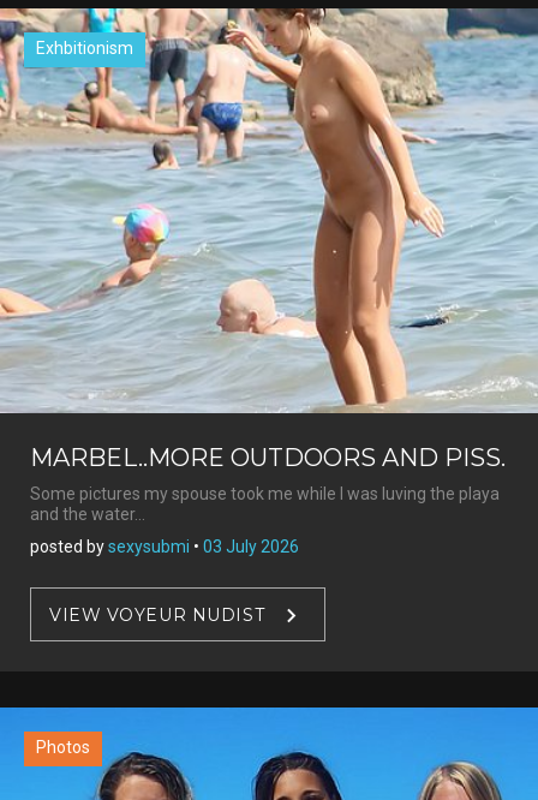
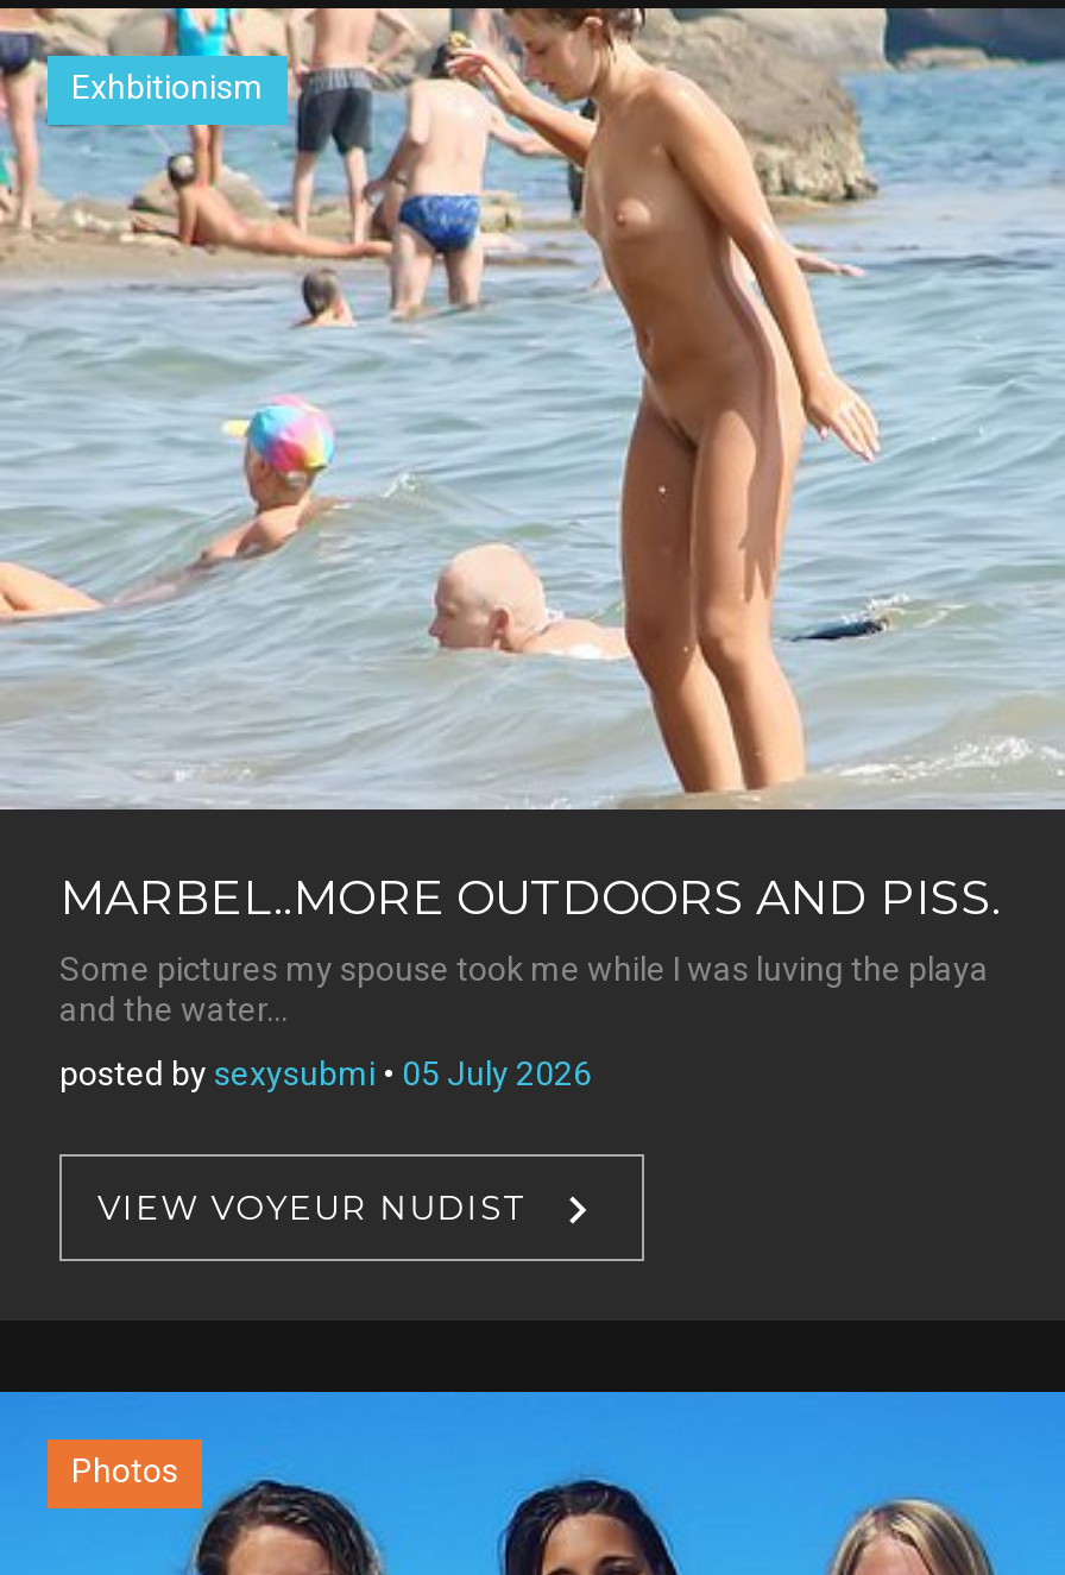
[30,537,299,557] posted by sexysubmi • 03 July 2026 -> [59,1055,592,1093] posted by sexysubmi • 05 July 2026

